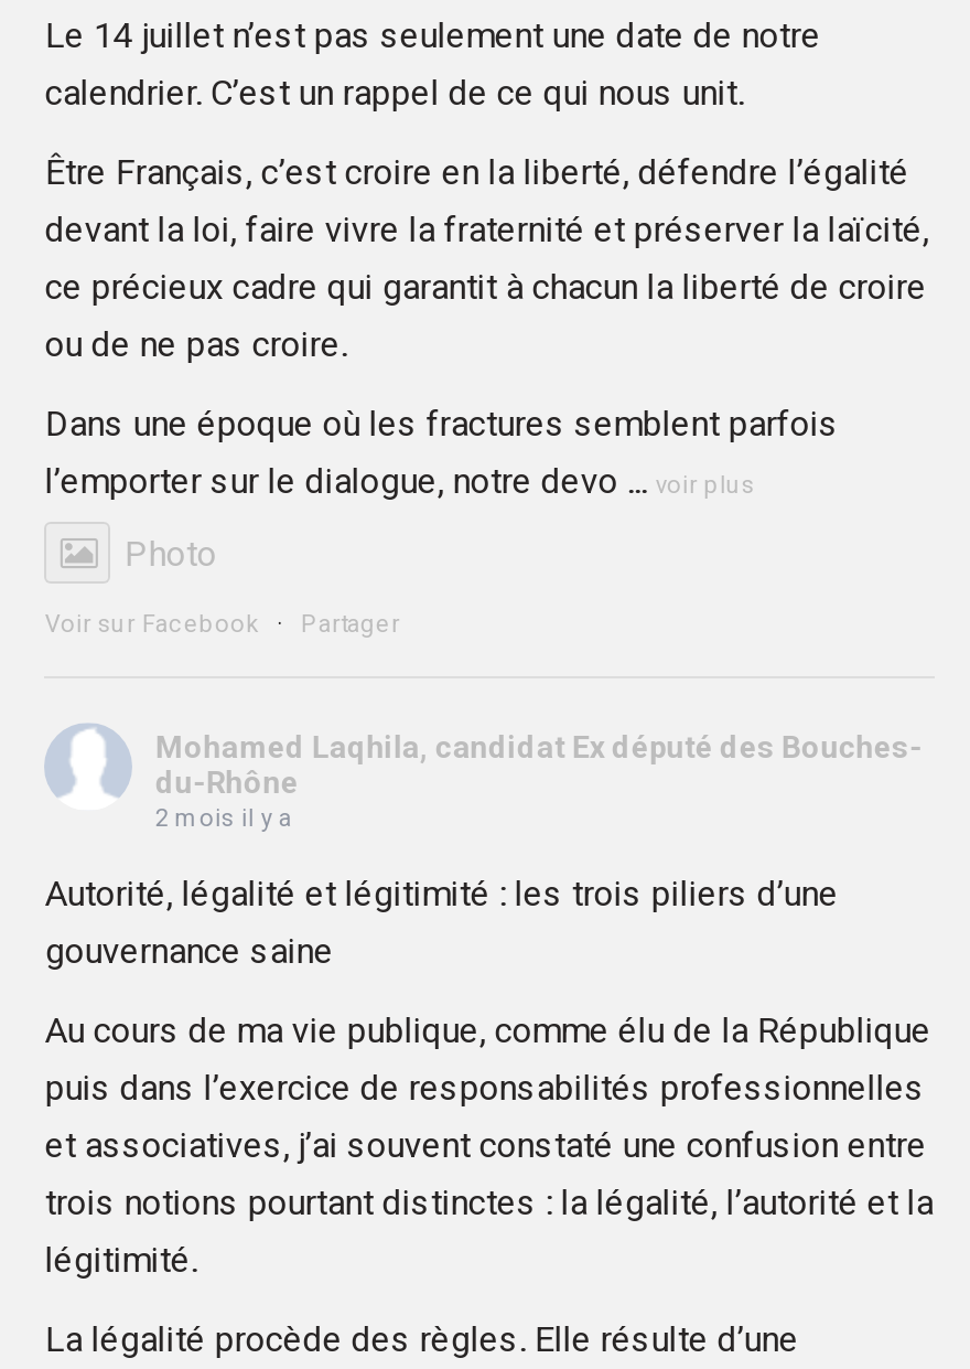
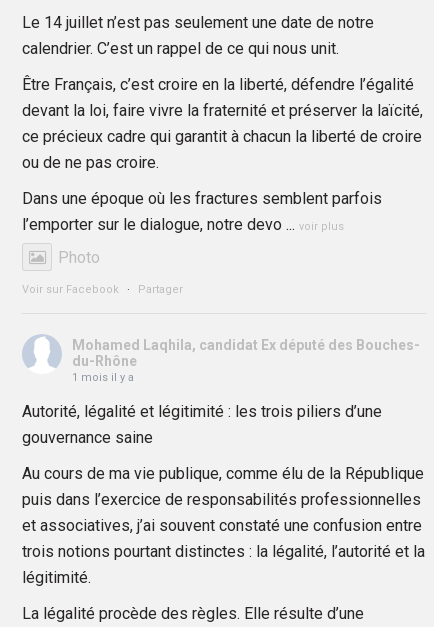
[155,803,292,832] 2 mois il y a -> [72,370,134,383] 1 mois il y a

